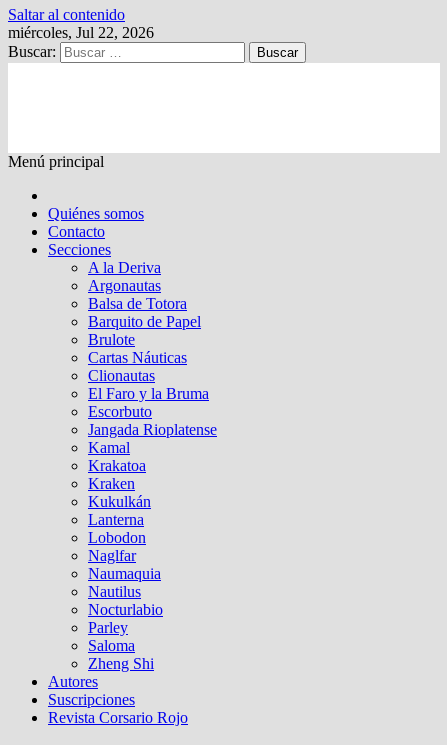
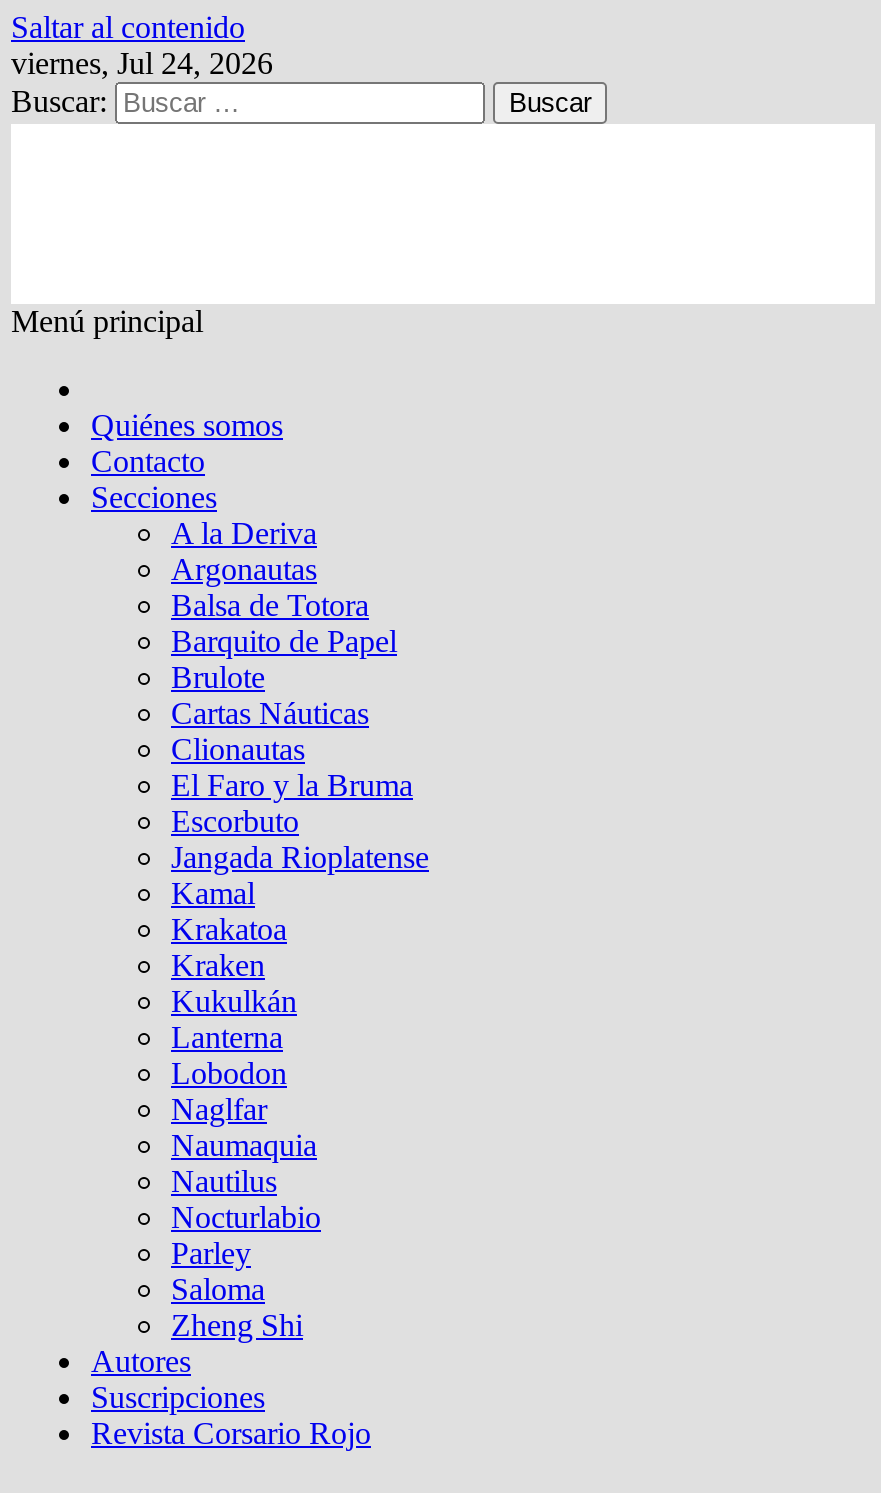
[8,24,154,41] miércoles, Jul 22, 2026 -> [11,46,273,80] viernes, Jul 24, 2026

